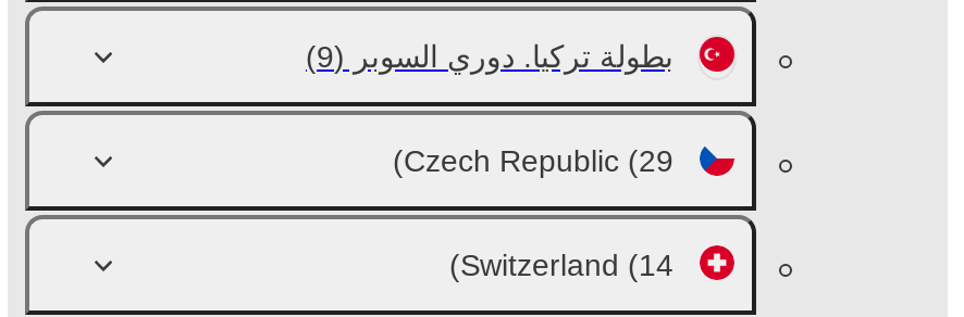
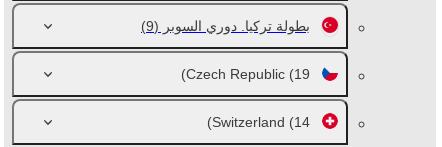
[404,143,673,178] Czech Republic (29) -> [186,66,310,82] Czech Republic (19)

